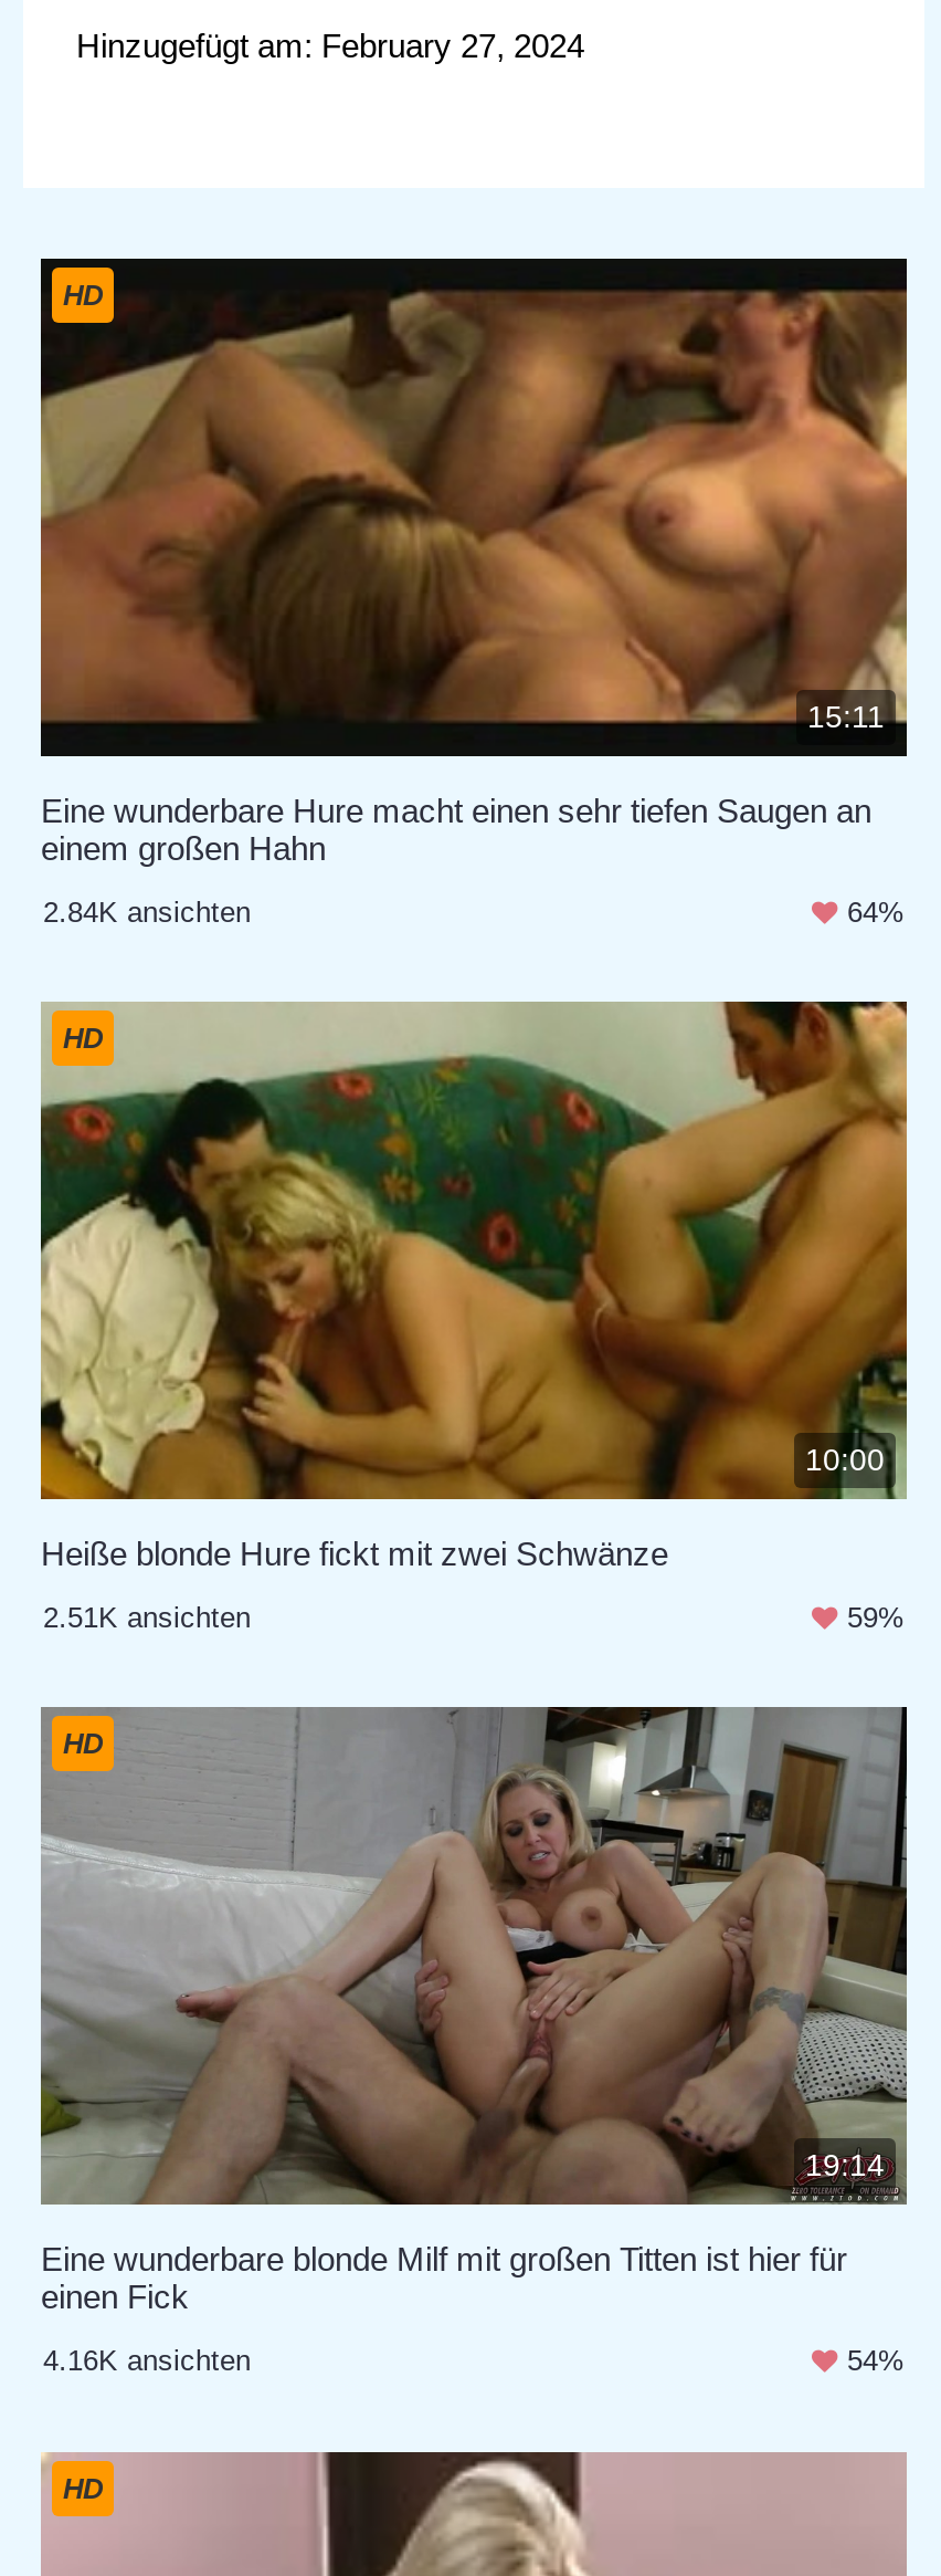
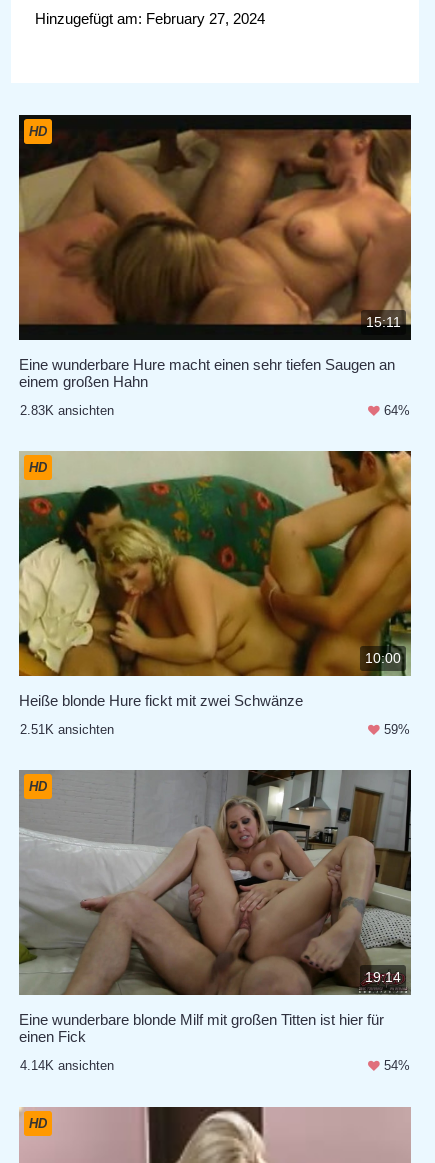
[43,894,251,928] 2.84K ansichten -> [20,402,114,417] 2.83K ansichten
[43,2344,251,2378] 4.16K ansichten -> [20,1058,114,1073] 4.14K ansichten

